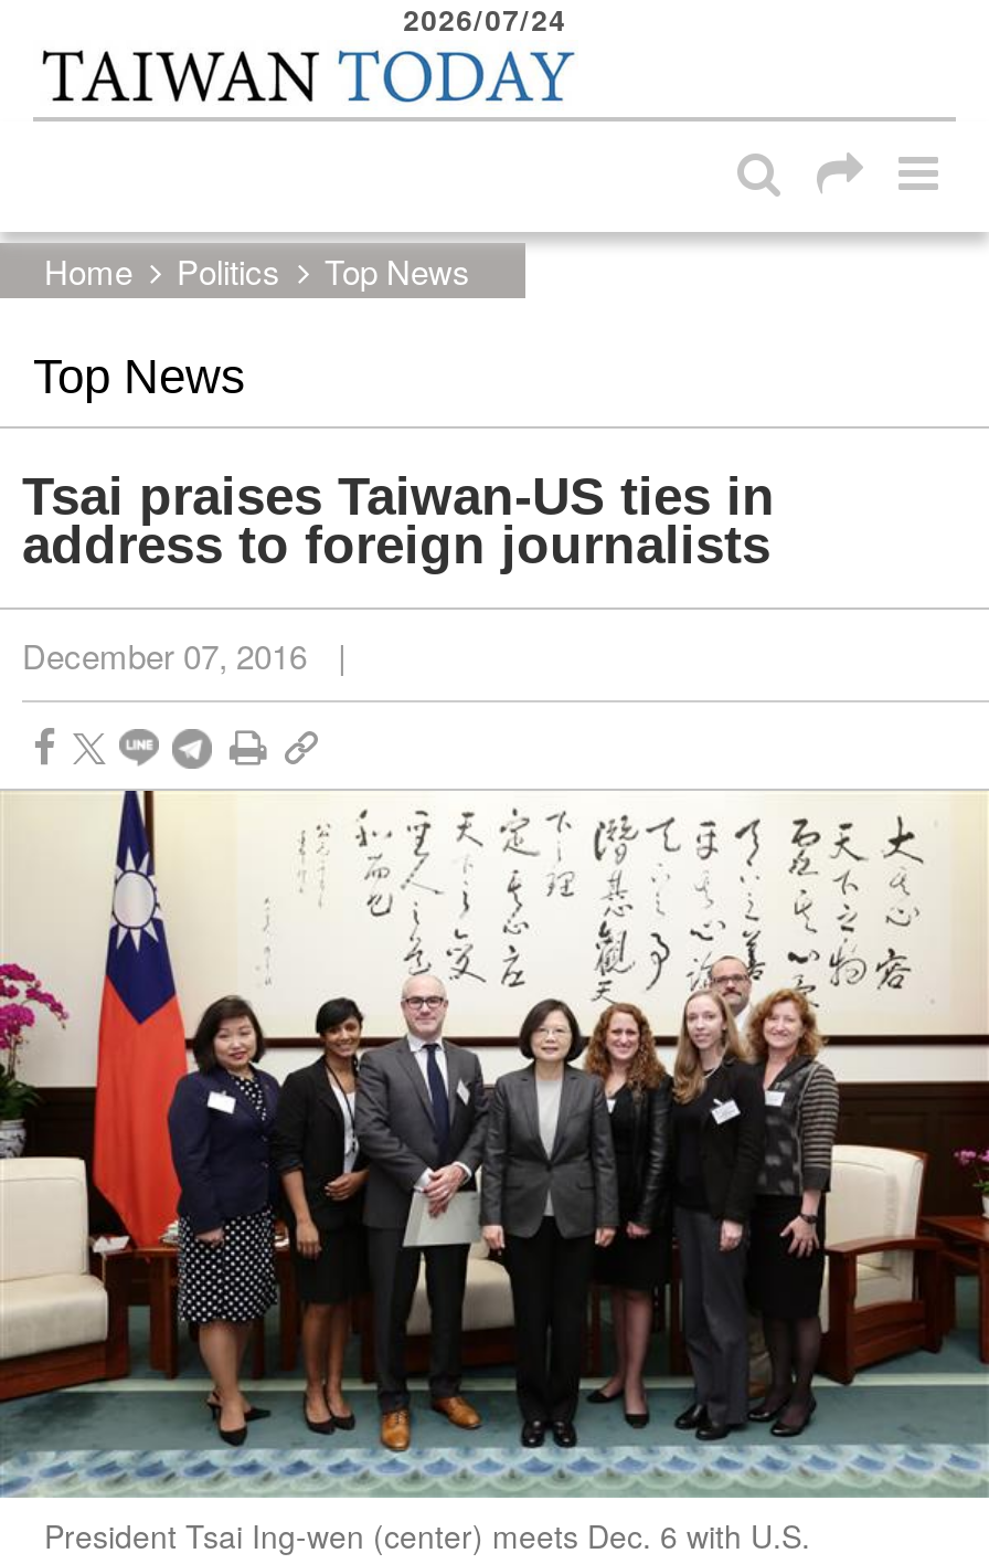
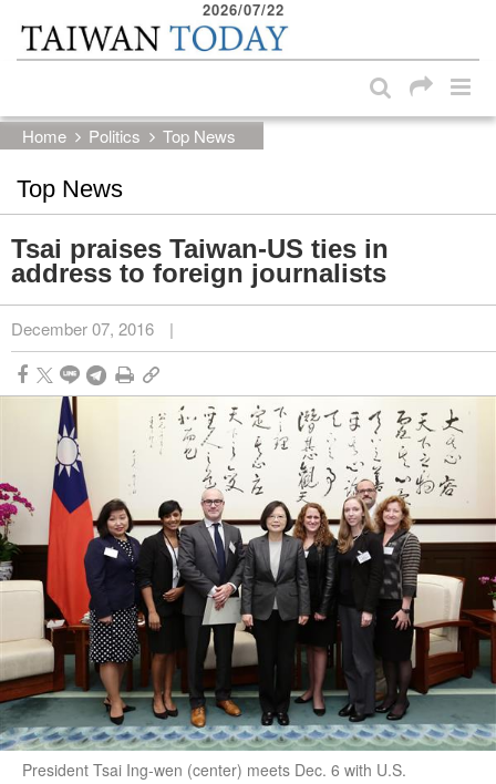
[403,0,566,40] 2026/07/24 -> [202,0,284,20] 2026/07/22

